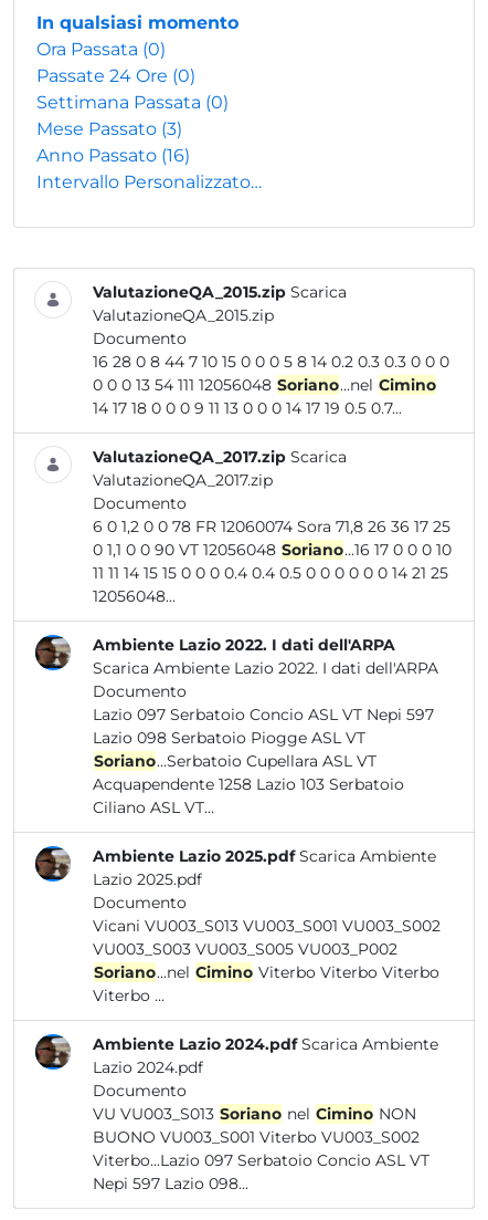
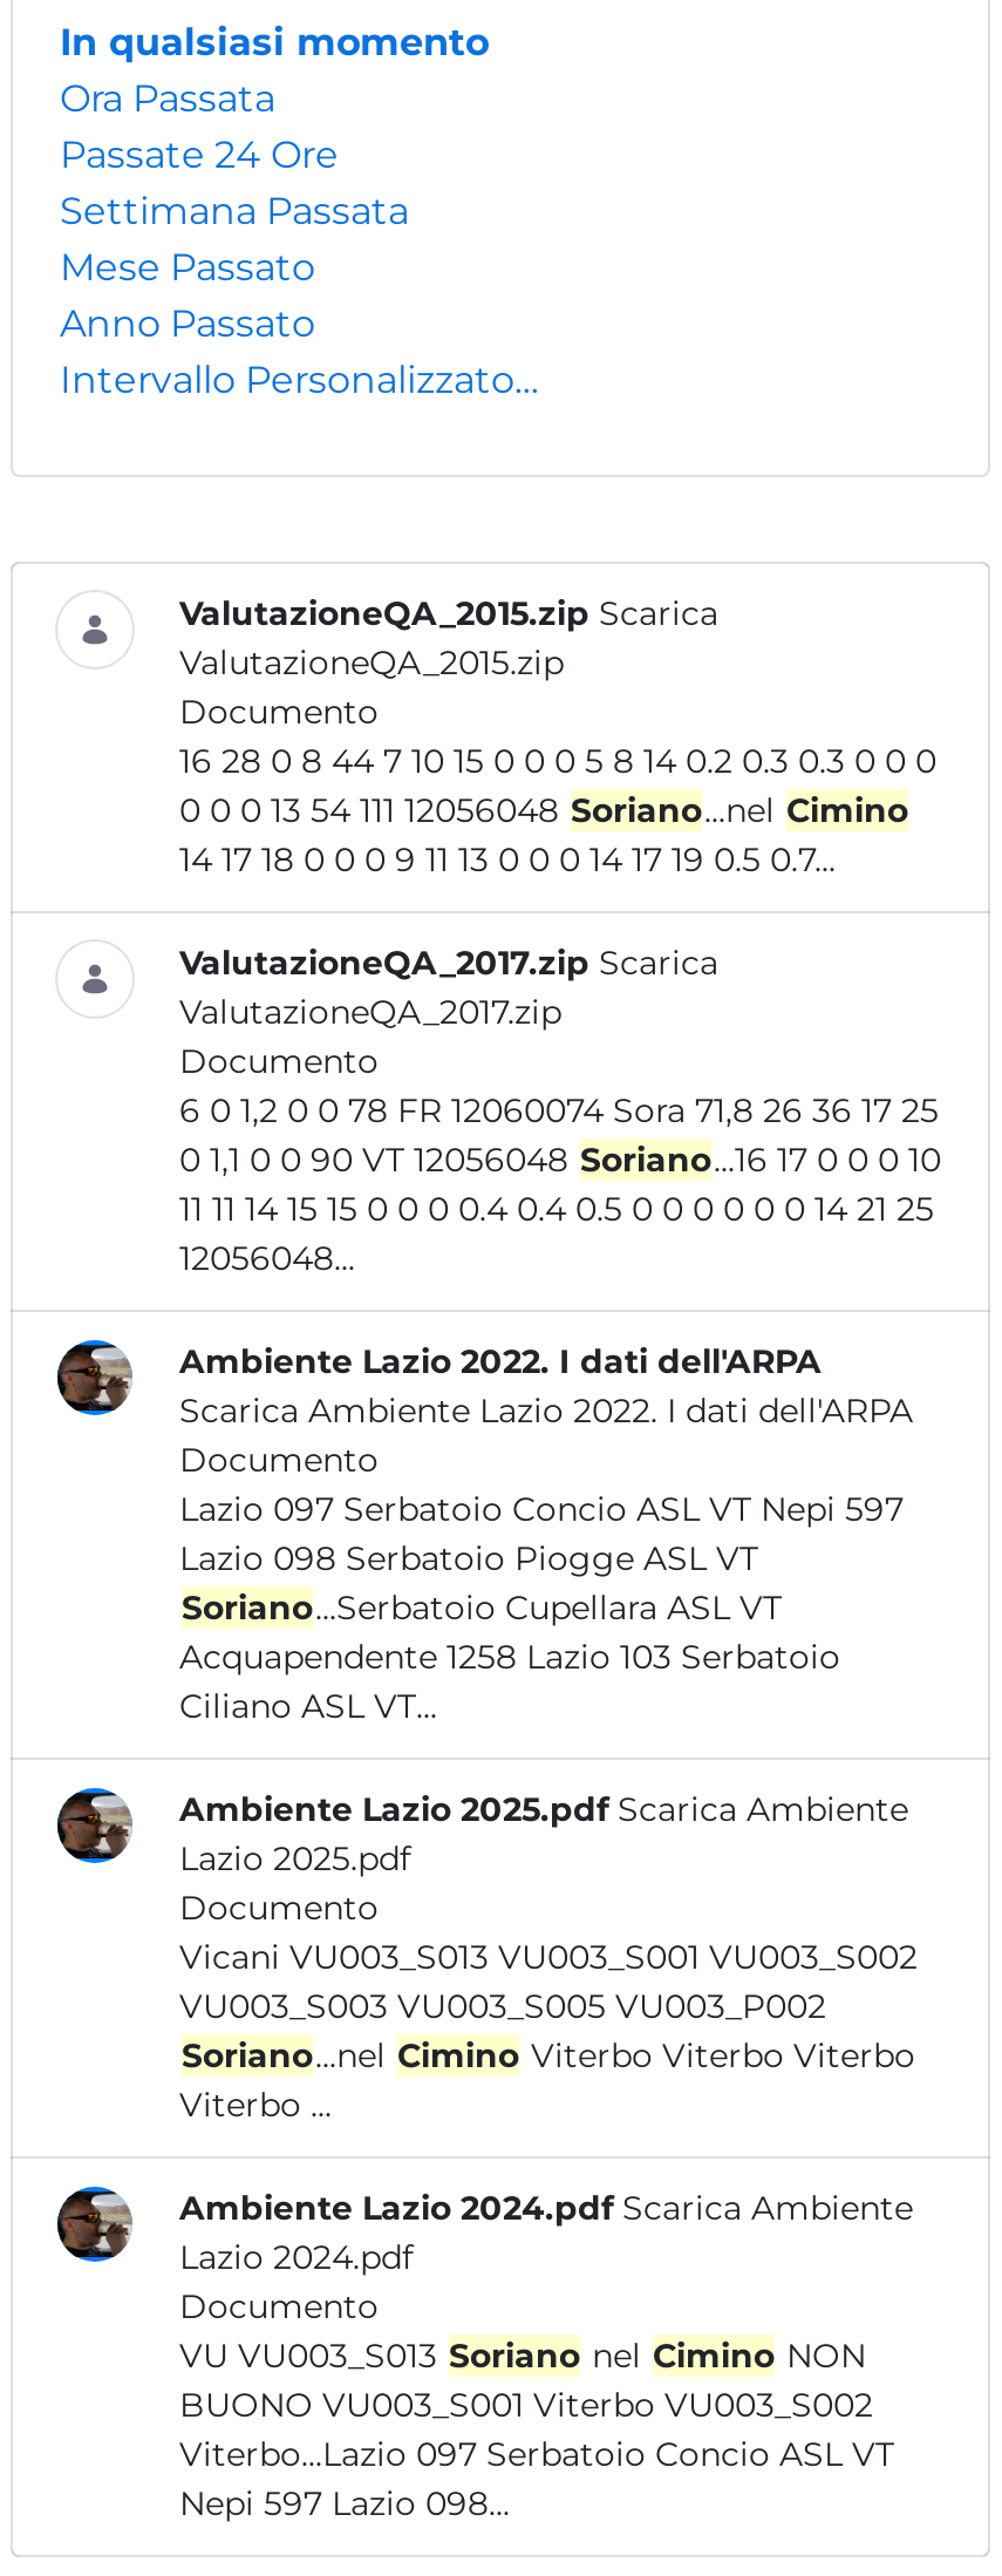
[36,39,229,166] Ora Passata (0) | Passate 24 Ore (0) | Settimana Passata (0) | Mese Passato (3) | Anno Passato (16) -> [60,76,409,346] Ora Passata | Passate 24 Ore | Settimana Passata | Mese Passato | Anno Passato

